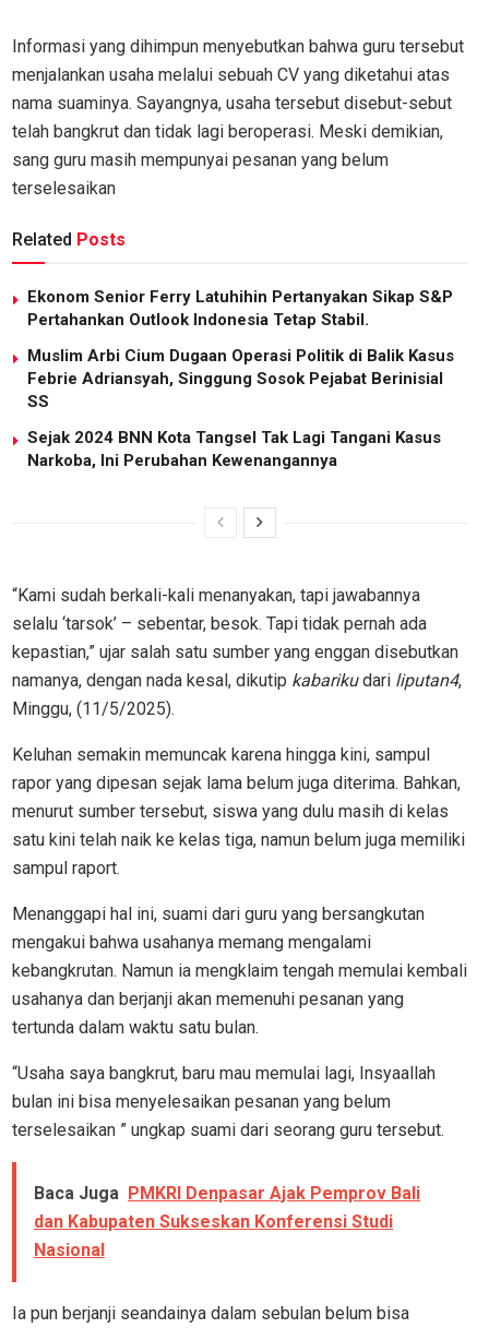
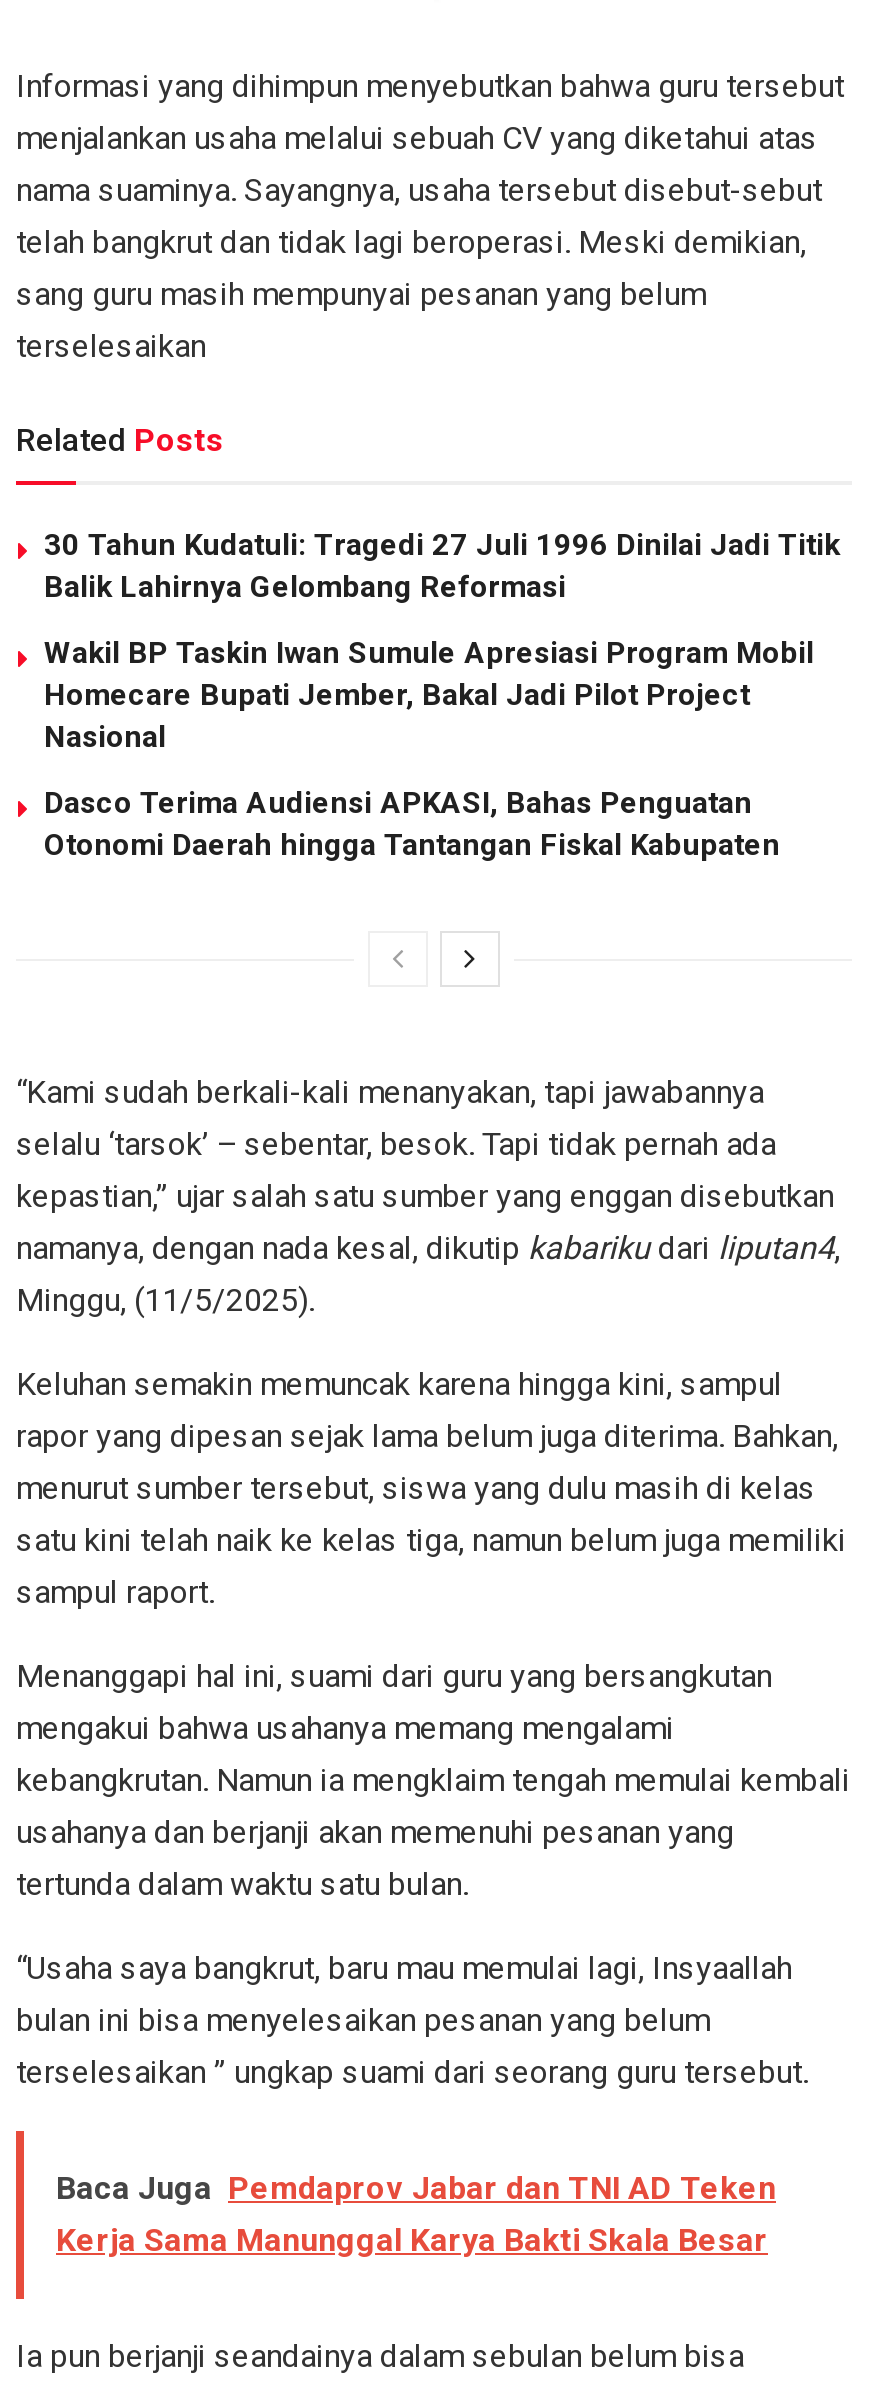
[27,287,453,329] Ekonom Senior Ferry Latuhihin Pertanyakan Sikap S&P | Pertahankan Outlook Indonesia Tetap Stabil. -> [44,527,840,605] 30 Tahun Kudatuli: Tragedi 27 Juli 1996 Dinilai Jadi Titik | Balik Lahirnya Gelombang Reformasi
[27,346,454,411] Muslim Arbi Cium Dugaan Operasi Politik di Balik Kasus | Febrie Adriansyah, Singgung Sosok Pejabat Berinisial | SS -> [44,635,814,755] Wakil BP Taskin Iwan Sumule Apresiasi Program Mobil | Homecare Bupati Jember, Bakal Jadi Pilot Project | Nasional
[27,428,441,470] Sejak 2024 BNN Kota Tangsel Tak Lagi Tangani Kasus | Narkoba, Ini Perubahan Kewenangannya -> [44,785,780,863] Dasco Terima Audiensi APKASI, Bahas Penguatan | Otonomi Daerah hingga Tantangan Fiskal Kabupaten
[34,1183,420,1260] Baca Juga PMKRI Denpasar Ajak Pemprov Bali | dan Kabupaten Sukseskan Konferensi Studi | Nasional -> [56,2169,776,2259] Baca Juga Pemdaprov Jabar dan TNI AD Teken | Kerja Sama Manunggal Karya Bakti Skala Besar

